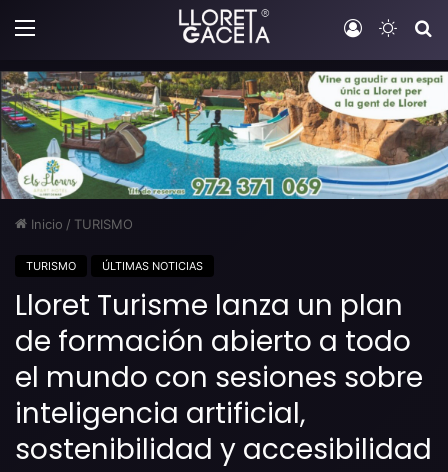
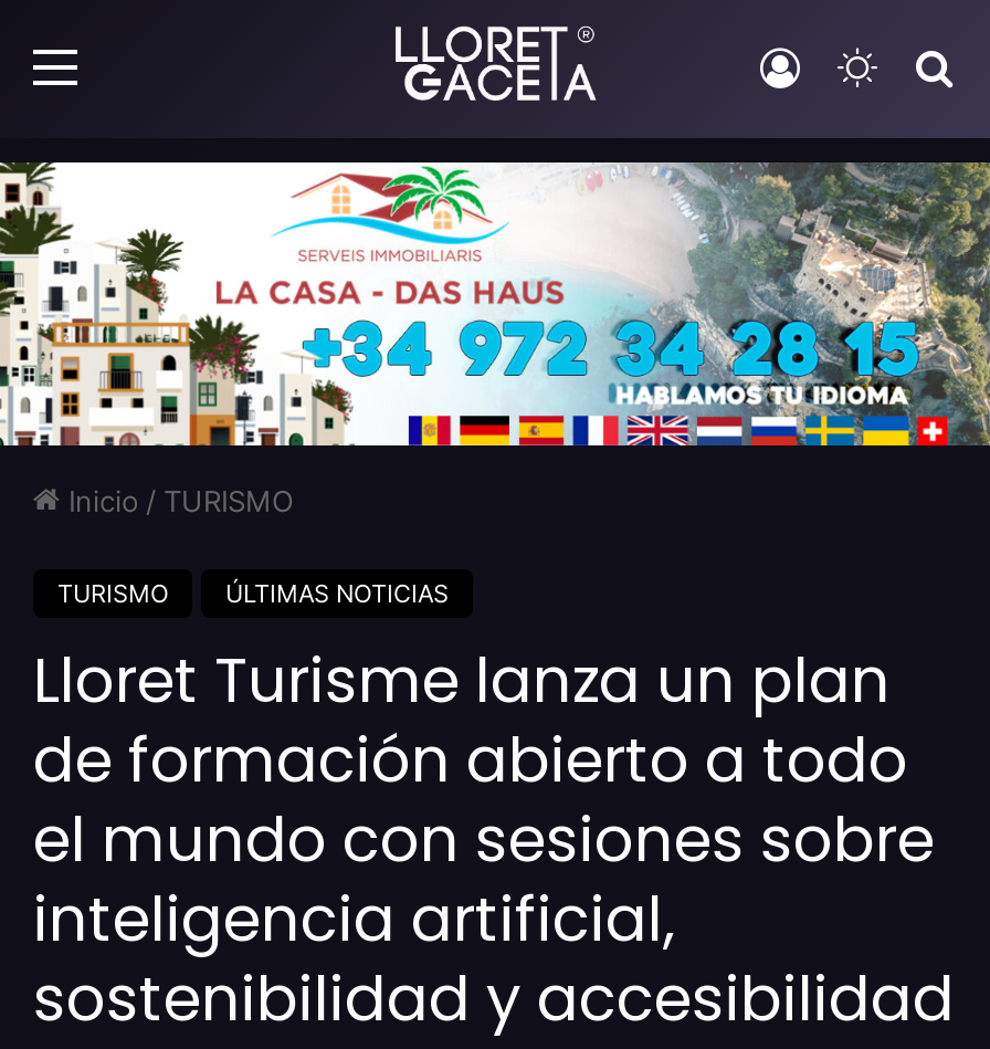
[3,71,445,200] [image] -> [7,160,983,448] [image]

